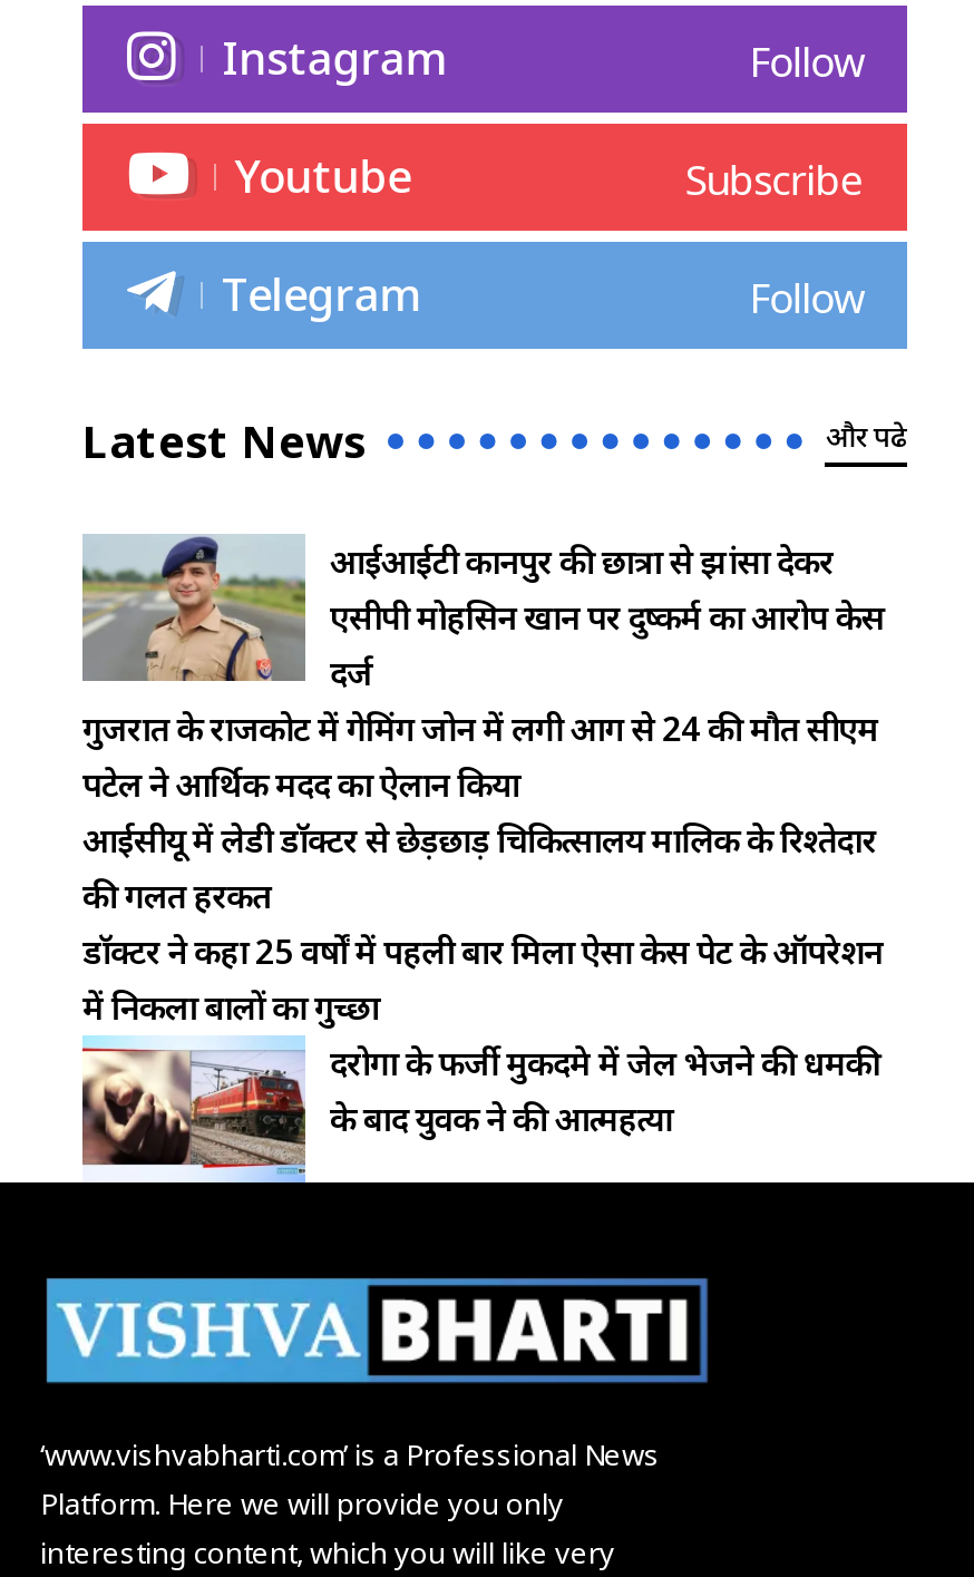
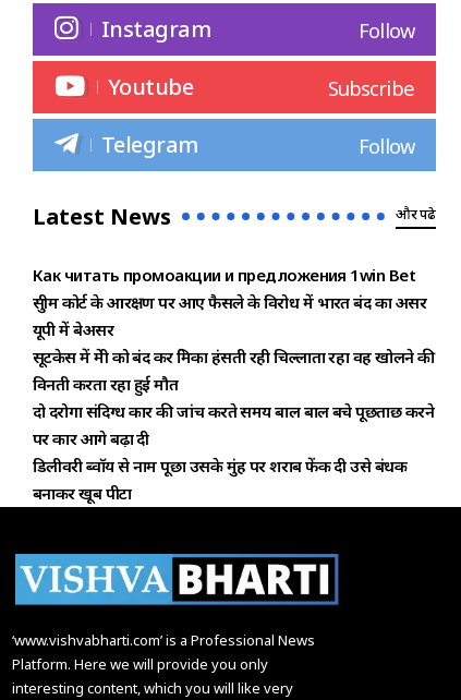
[82,539,884,1140] आईआईटी कानपुर की छात्रा से झांसा देकर | एसीपी मोहसिन खान पर दुष्कर्म का आरोप केस | दर्ज | गुजरात के राजकोट में गेमिंग जोन में लगी आग से 24 की मौत सीएम | पटेल ने आर्थिक मदद का ऐलान किया | आईसीयू में लेडी डॉक्टर से छेड़छाड़ चिकित्सालय मालिक के रिश्तेदार | की गलत हरकत | डॉक्टर ने कहा 25 वर्षों में पहली बार मिला ऐसा केस पेट के ऑपरेशन | में निकला बालों का गुच्छा | दरोगा के फर्जी मुकदमे में जेल भेजने की धमकी | के बाद युवक ने की आत्महत्या -> [33,264,434,504] Как читать промоакции и предложения 1win Bet | सुप्रीम कोर्ट के आरक्षण पर आए फैसले के विरोध में भारत बंद का असर | यूपी में बेअसर | सूटकेस में प्रेमी को बंद कर प्रेमिका हंसती रही चिल्लाता रहा वह खोलने की | विनती करता रहा हुई मौत | दो दरोगा संदिग्ध कार की जांच करते समय बाल बाल बचे पूछताछ करने | पर कार आगे बढ़ा दी | डिलीवरी ब्वॉय से नाम पूछा उसके मुंह पर शराब फेंक दी उसे बंधक | बनाकर खूब पीटा

